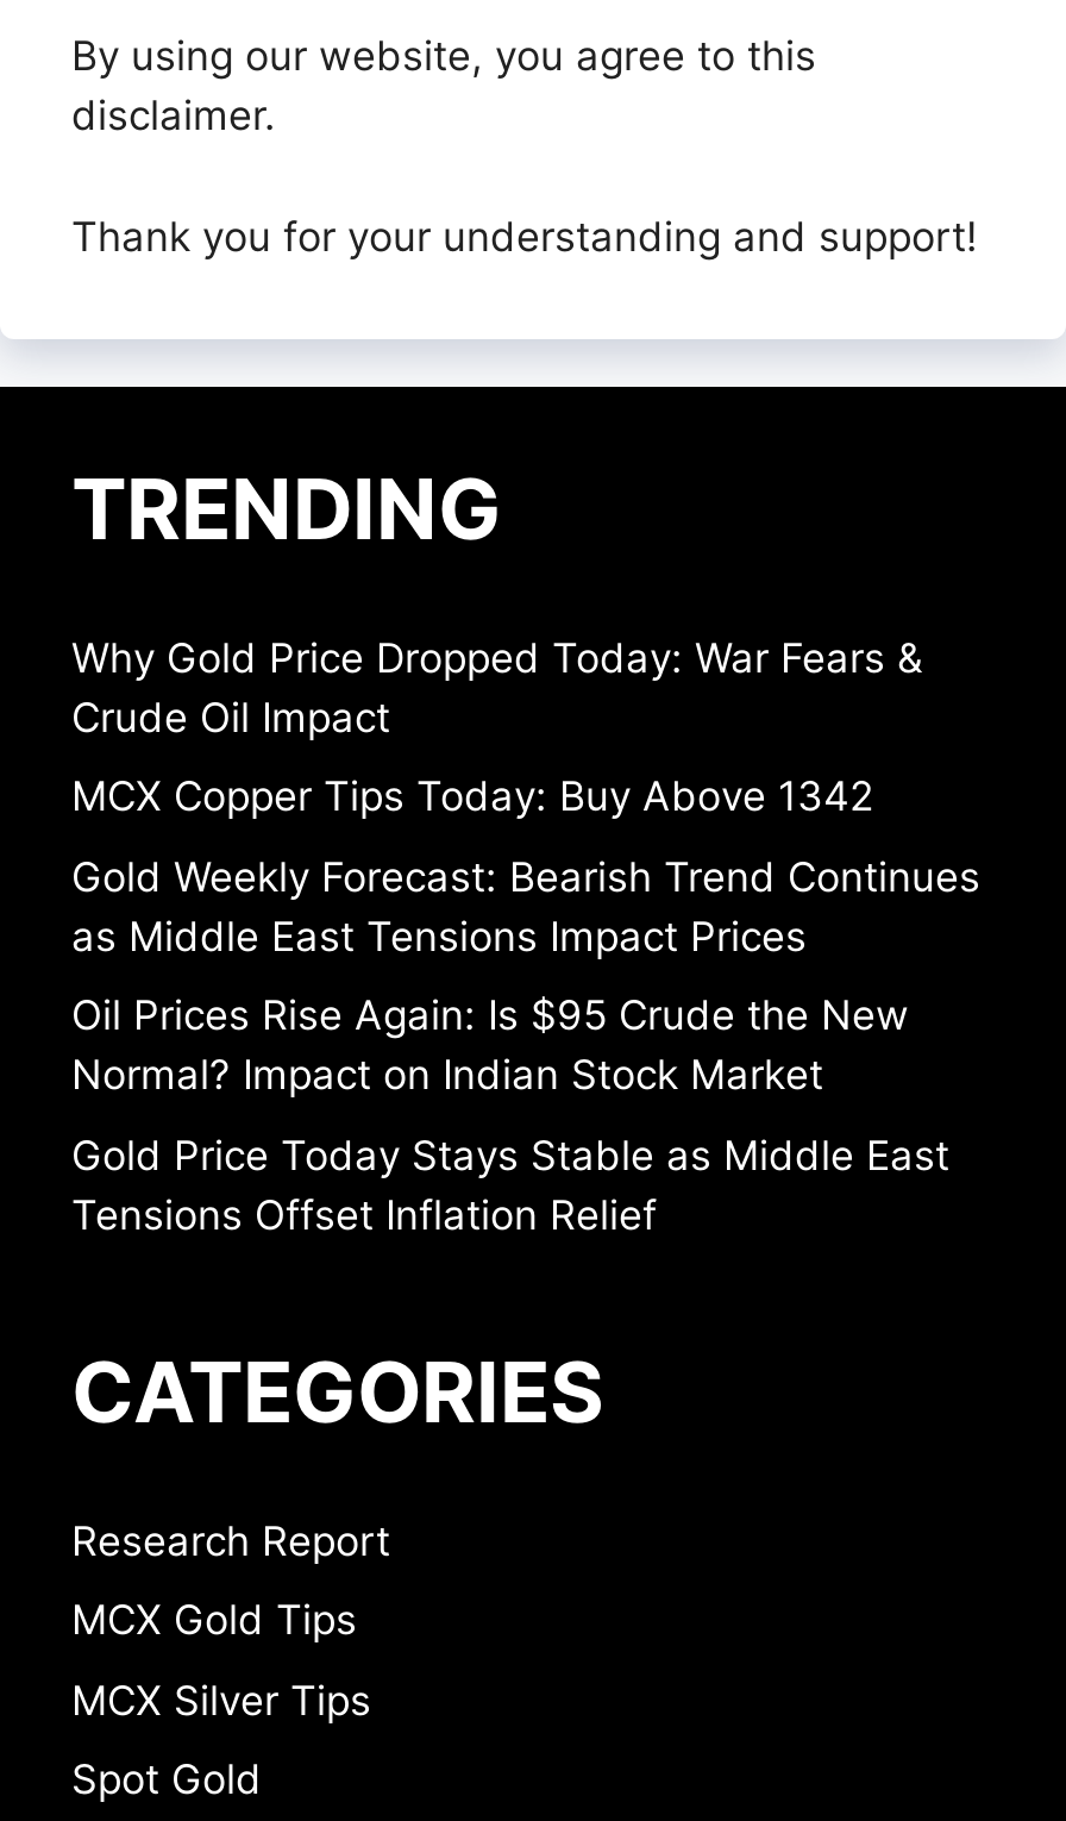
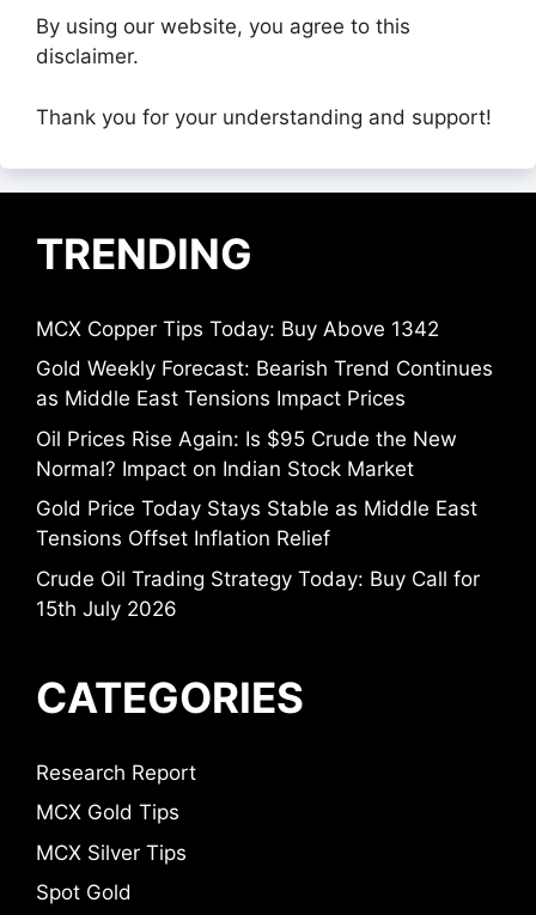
[71,633,923,741] Why Gold Price Dropped Today: War Fears & | Crude Oil Impact -> none
moved [71,773,980,1238] -> [36,316,493,550]: MCX Copper Tips Today: Buy Above 1342 | Gold Weekly Forecast: Bearish Trend Continues | as Middle East Tensions Impact Prices | Oil Prices Rise Again: Is $95 Crude the New | Normal? Impact on Indian Stock Market | Gold Price Today Stays Stable as Middle East | Tensions Offset Inflation Relief
none -> [36,566,480,620] Crude Oil Trading Strategy Today: Buy Call for | 15th July 2026

